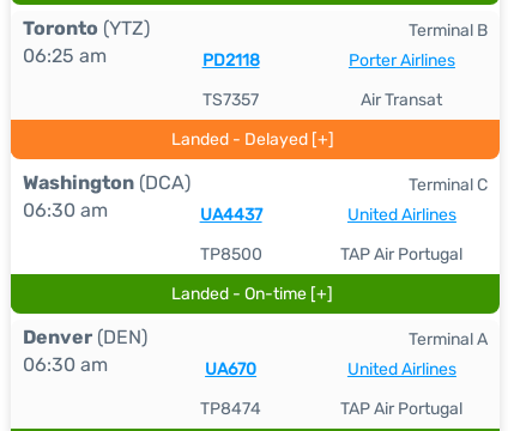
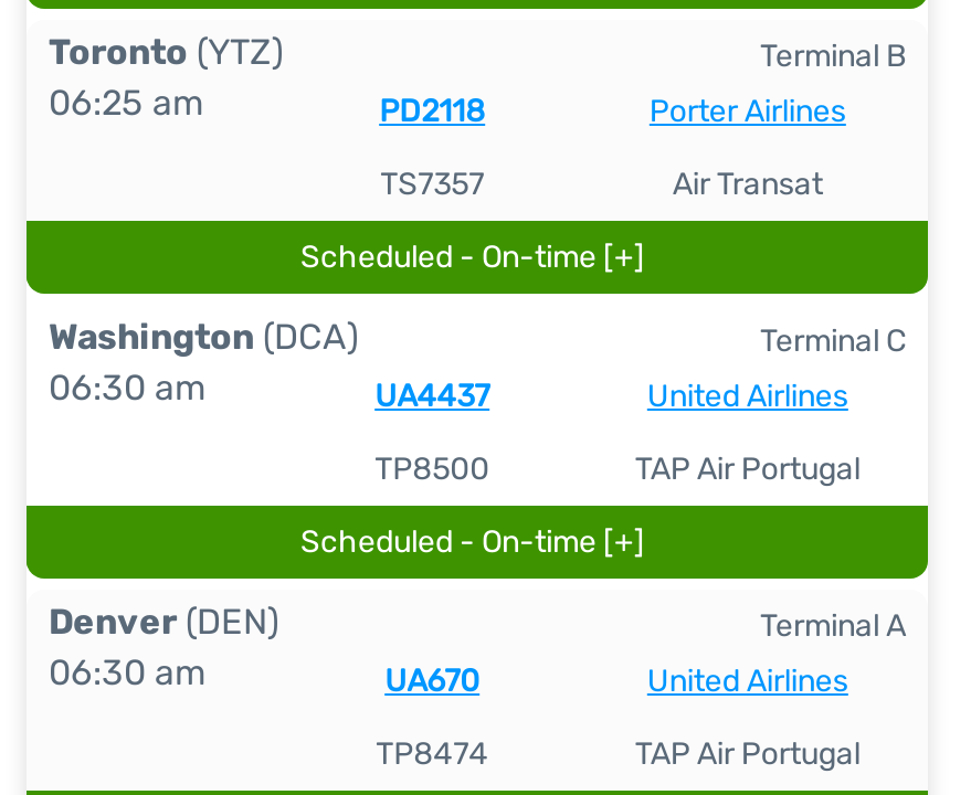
[171,129,334,150] Landed - Delayed [+] -> [300,239,645,276] Scheduled - On-time [+]
[172,284,334,304] Landed - On-time [+] -> [300,523,645,561] Scheduled - On-time [+]

